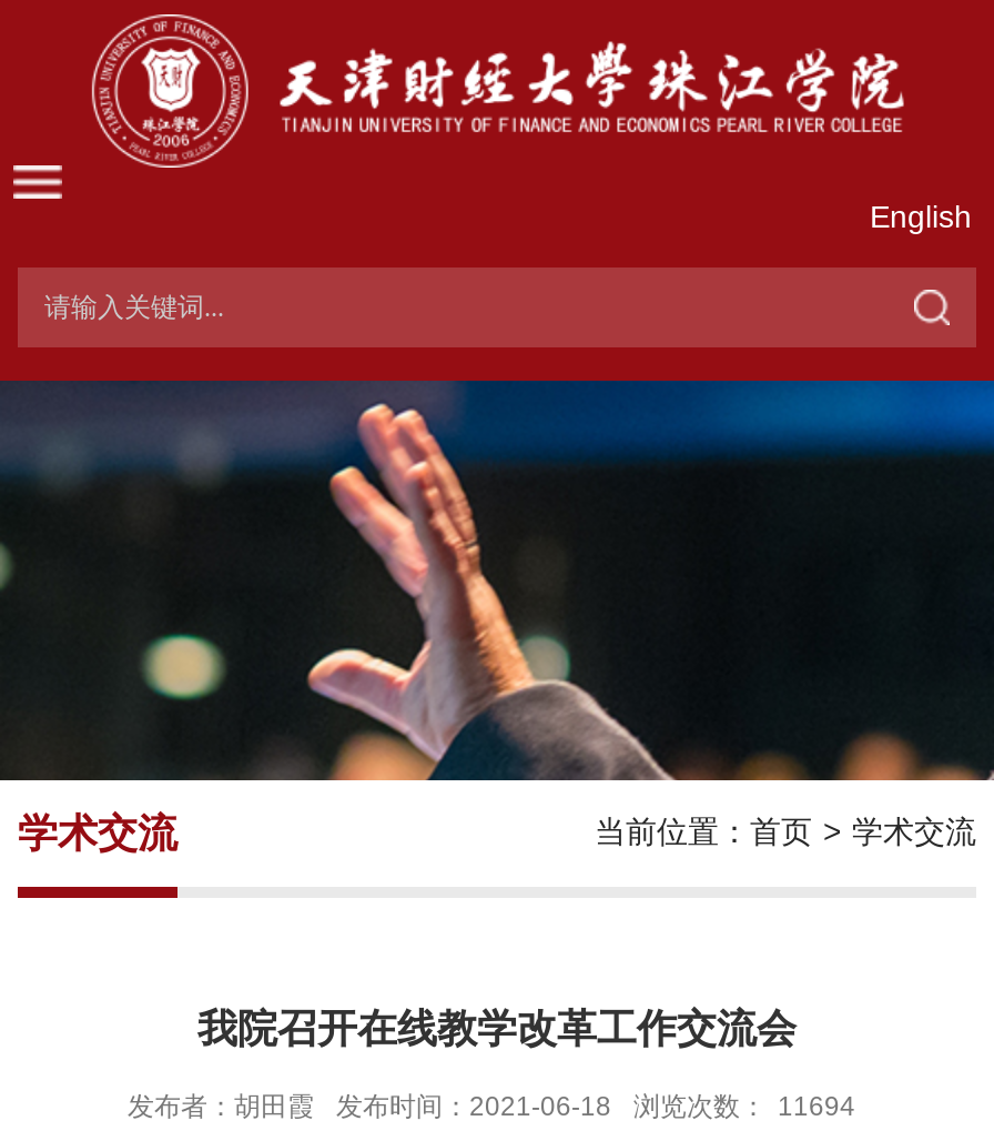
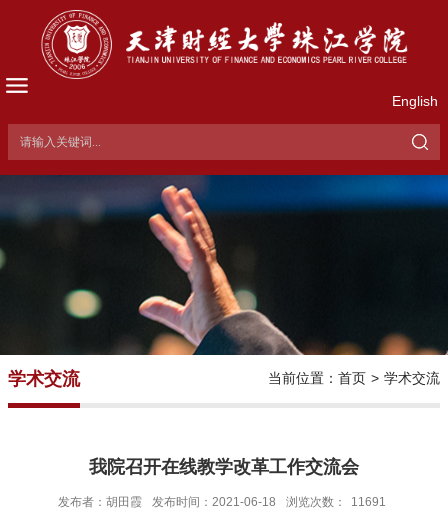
[128,1090,855,1121] 发布者：胡田霞 发布时间：2021-06-18 浏览次数： 11694 -> [57,494,385,508] 发布者：胡田霞 发布时间：2021-06-18 浏览次数： 11691

